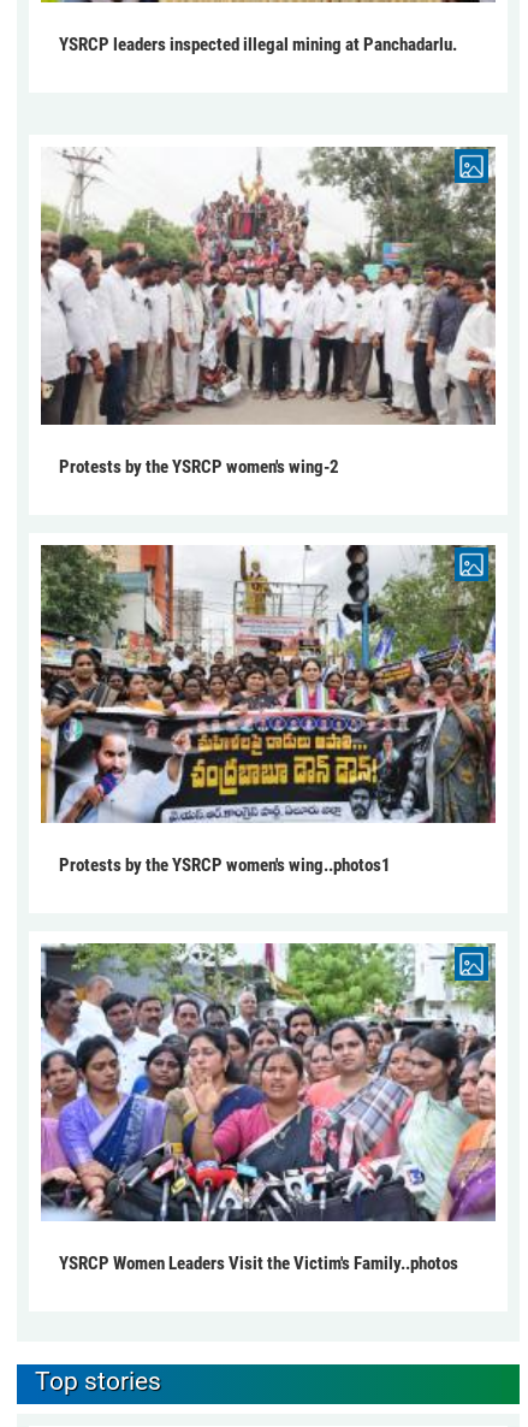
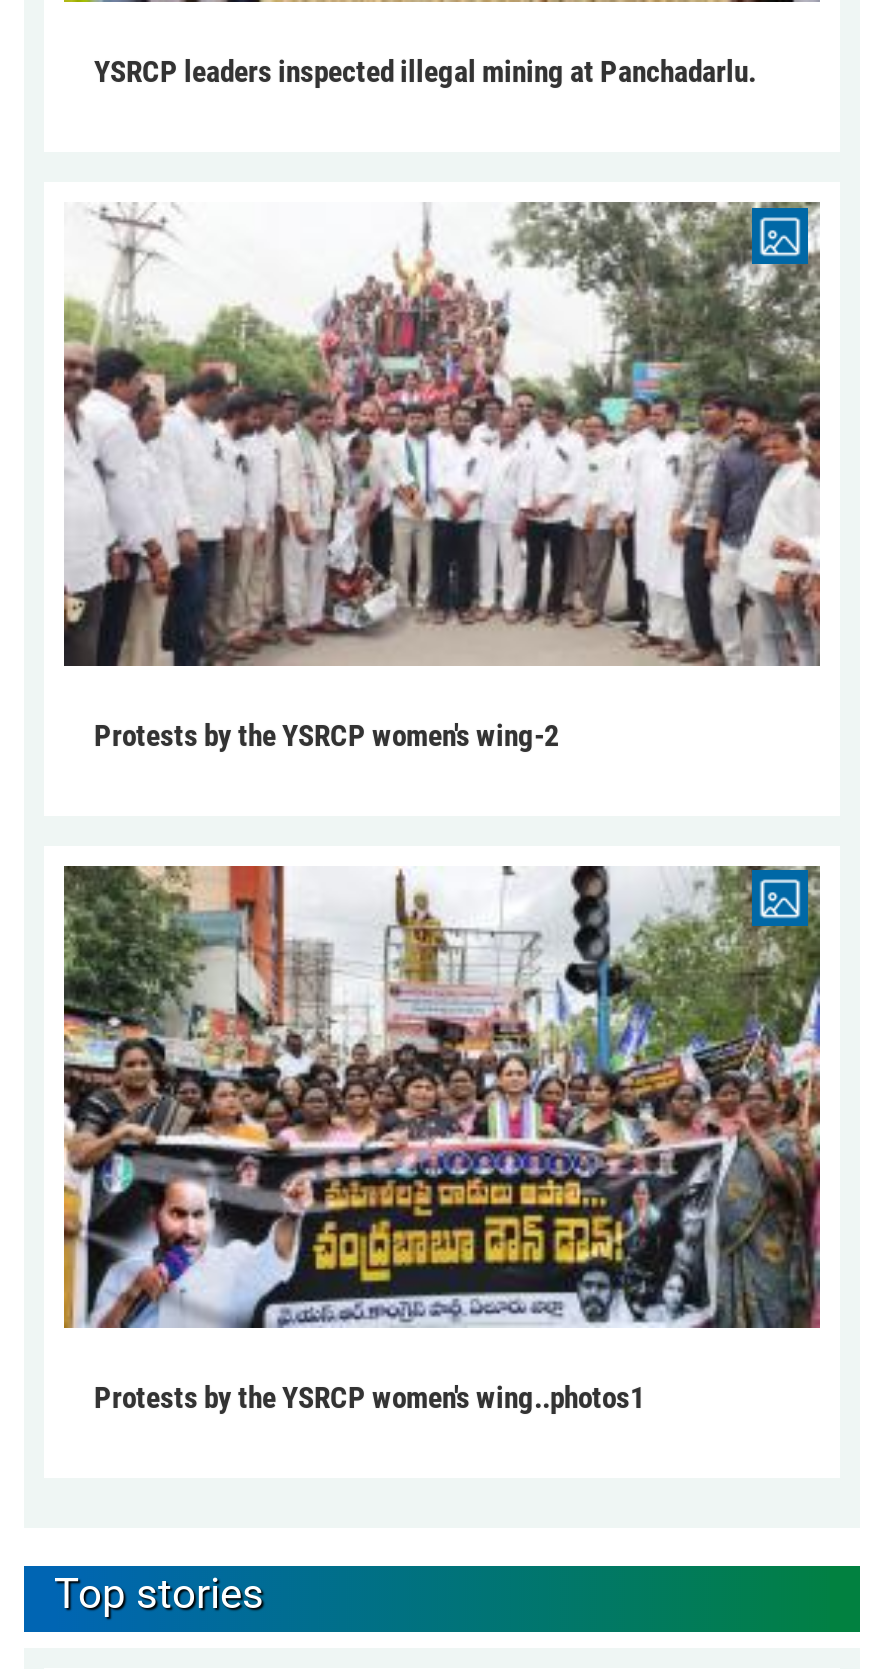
[40,942,497,1274] [image] | YSRCP Women Leaders Visit the Victim's Family..photos -> none

